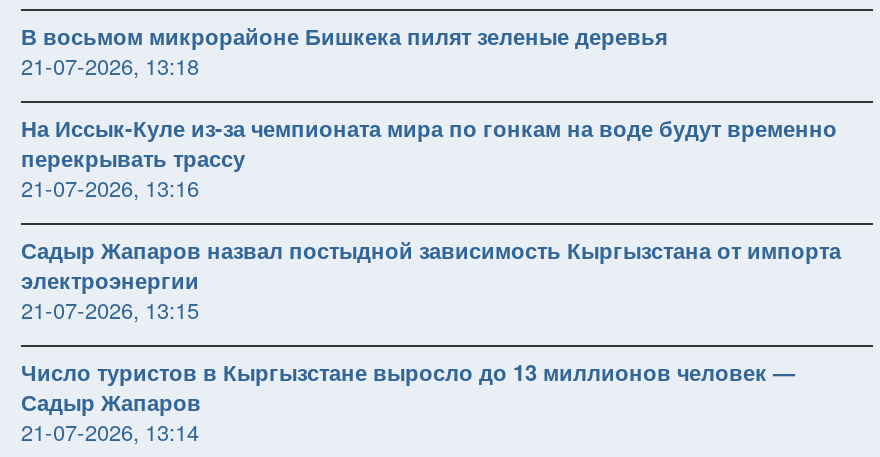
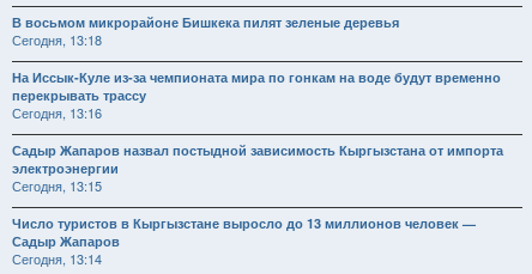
[21,49,199,81] 21-07-2026, 13:18 -> [12,30,102,49] Сегодня, 13:18
[21,171,199,203] 21-07-2026, 13:16 -> [12,103,102,122] Сегодня, 13:16
[21,293,199,325] 21-07-2026, 13:15 -> [12,176,102,195] Сегодня, 13:15
[21,415,199,447] 21-07-2026, 13:14 -> [12,249,102,268] Сегодня, 13:14

